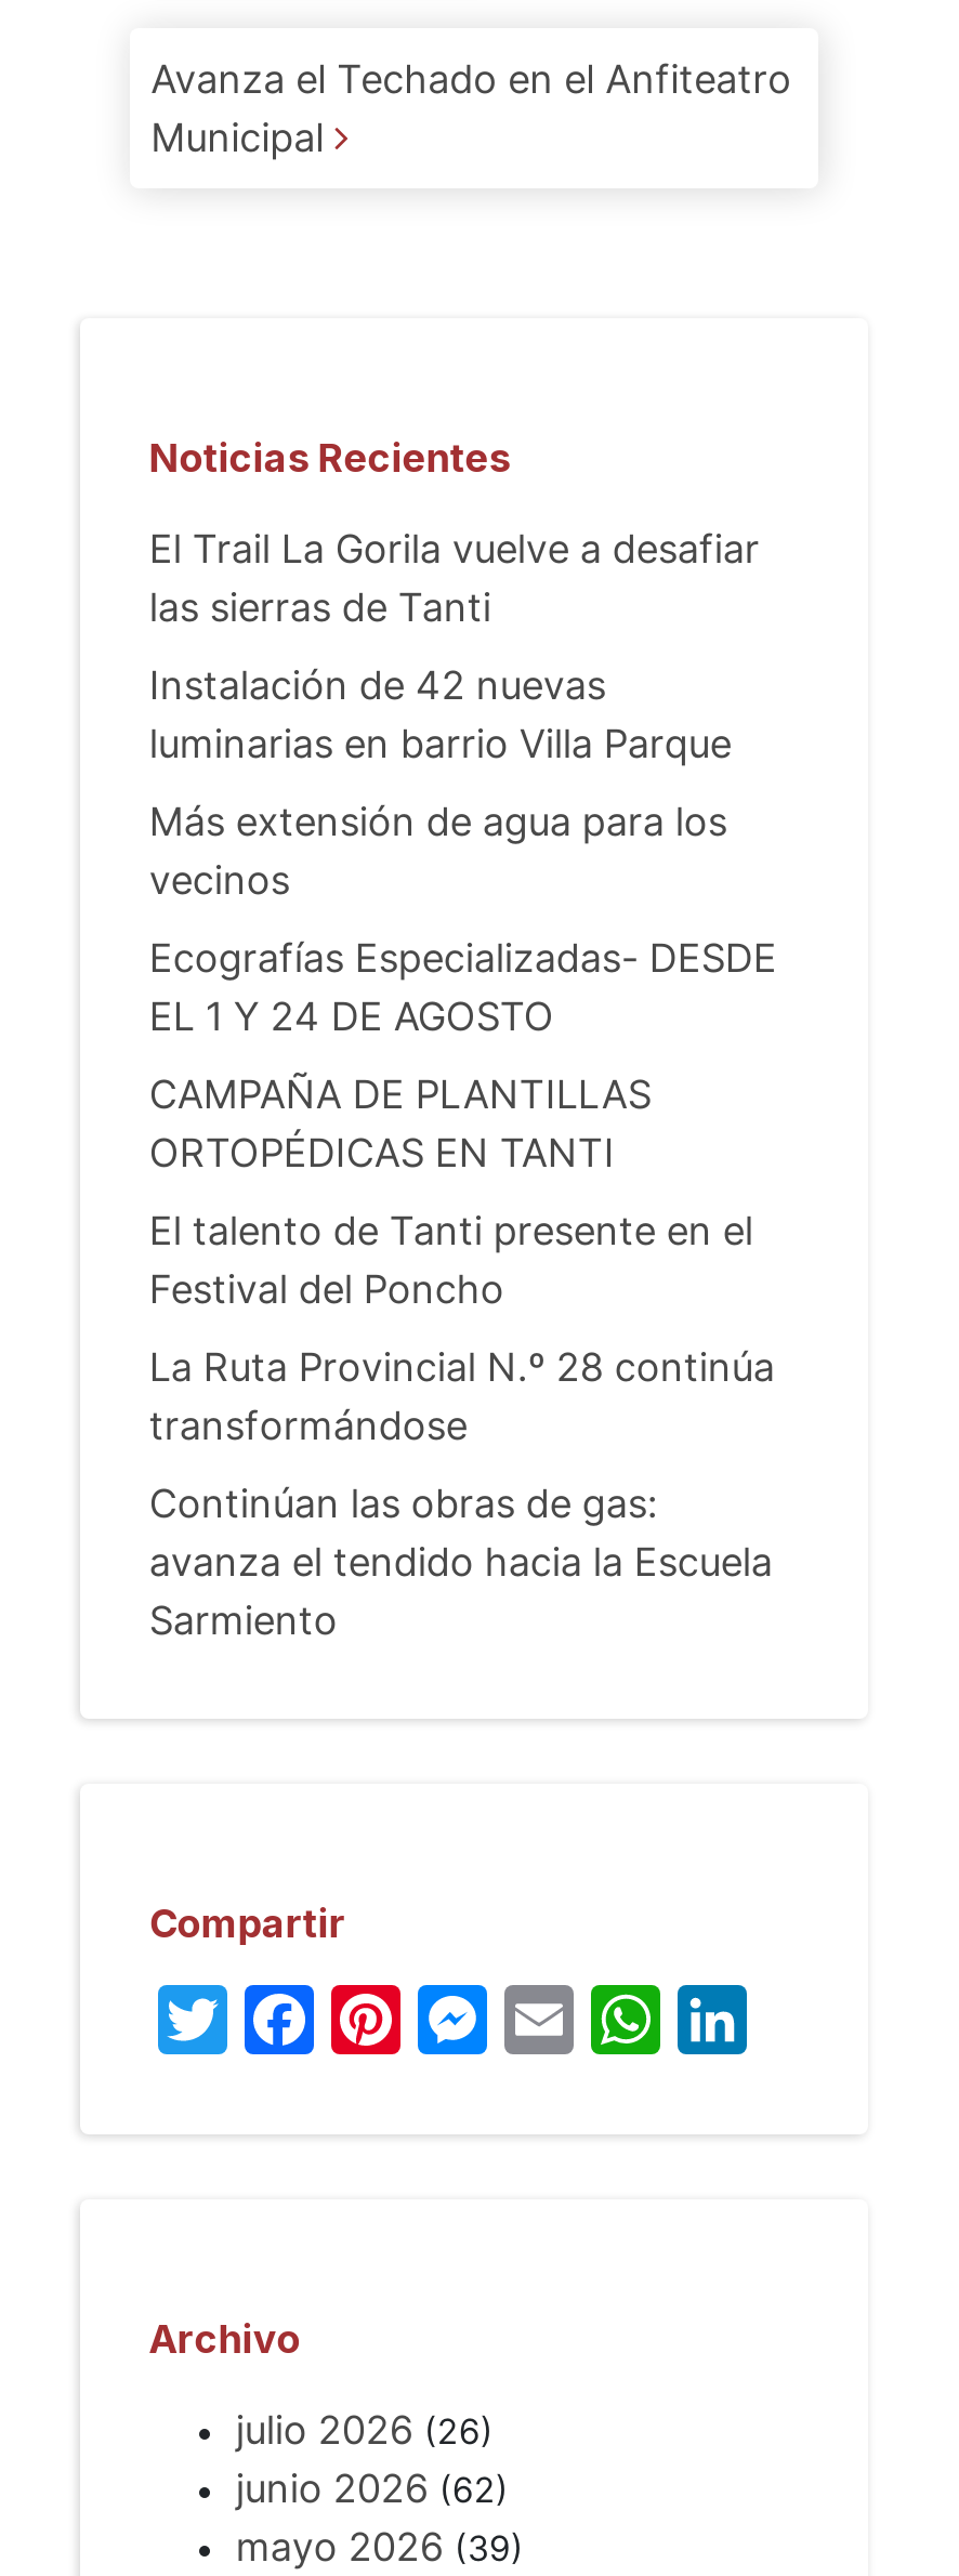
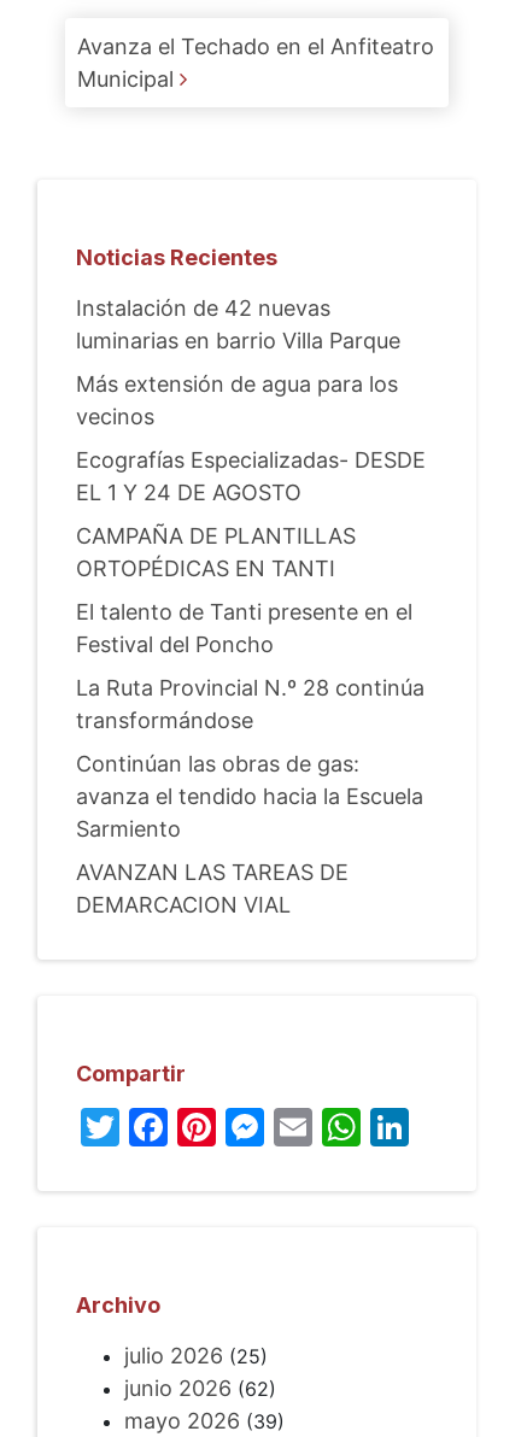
[149,525,760,629] El Trail La Gorila vuelve a desafiar | las sierras de Tanti -> none
moved [149,662,777,1642] -> [76,295,426,841]: Instalación de 42 nuevas | luminarias en barrio Villa Parque | Más extensión de agua para los | ... | avanza el tendido hacia la Escuela | Sarmiento
none -> [76,859,348,917] AVANZAN LAS TAREAS DE | DEMARCACION VIAL
[236,2406,493,2452] julio 2026 (26) -> [124,1342,268,1368] julio 2026 (25)

